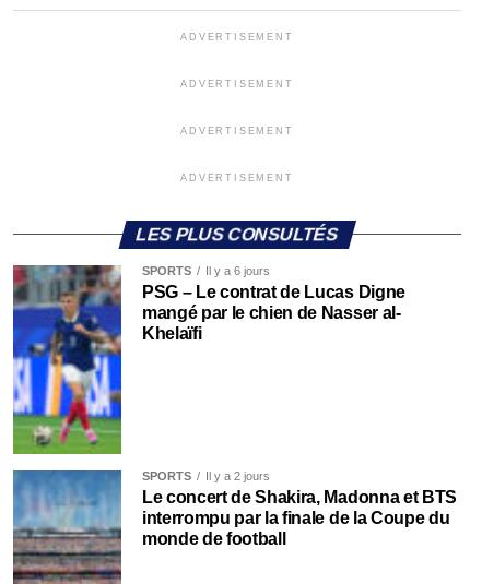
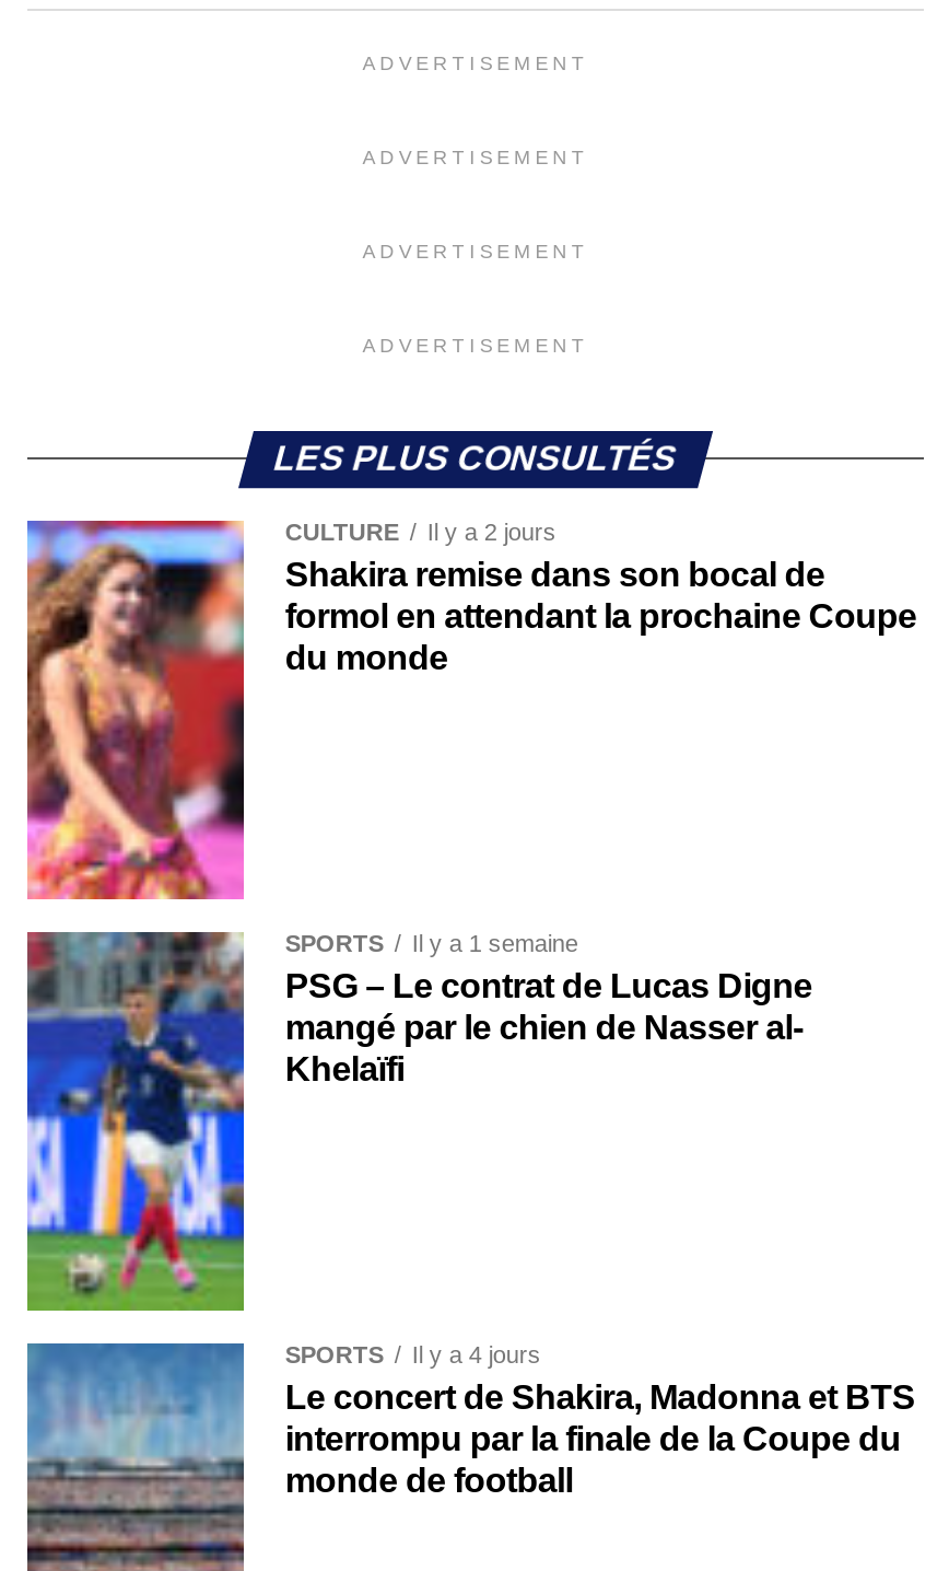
none -> [25,518,917,901] [image] | CULTURE | Il y a 2 jours | Shakira remise dans son bocal de | formol en attendant la prochaine Coupe | du monde
[142,264,270,277] SPORTS Il y a 6 jours -> [285,929,578,955] SPORTS Il y a 1 semaine
[142,469,270,482] SPORTS Il y a 2 jours -> [285,1340,541,1367] SPORTS Il y a 4 jours

